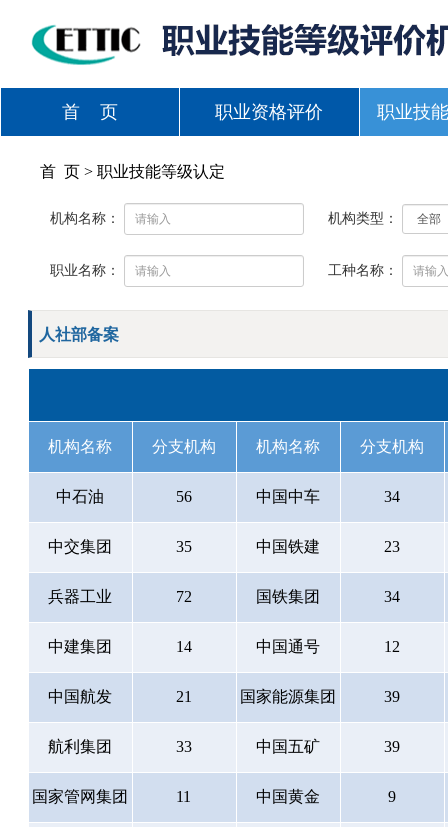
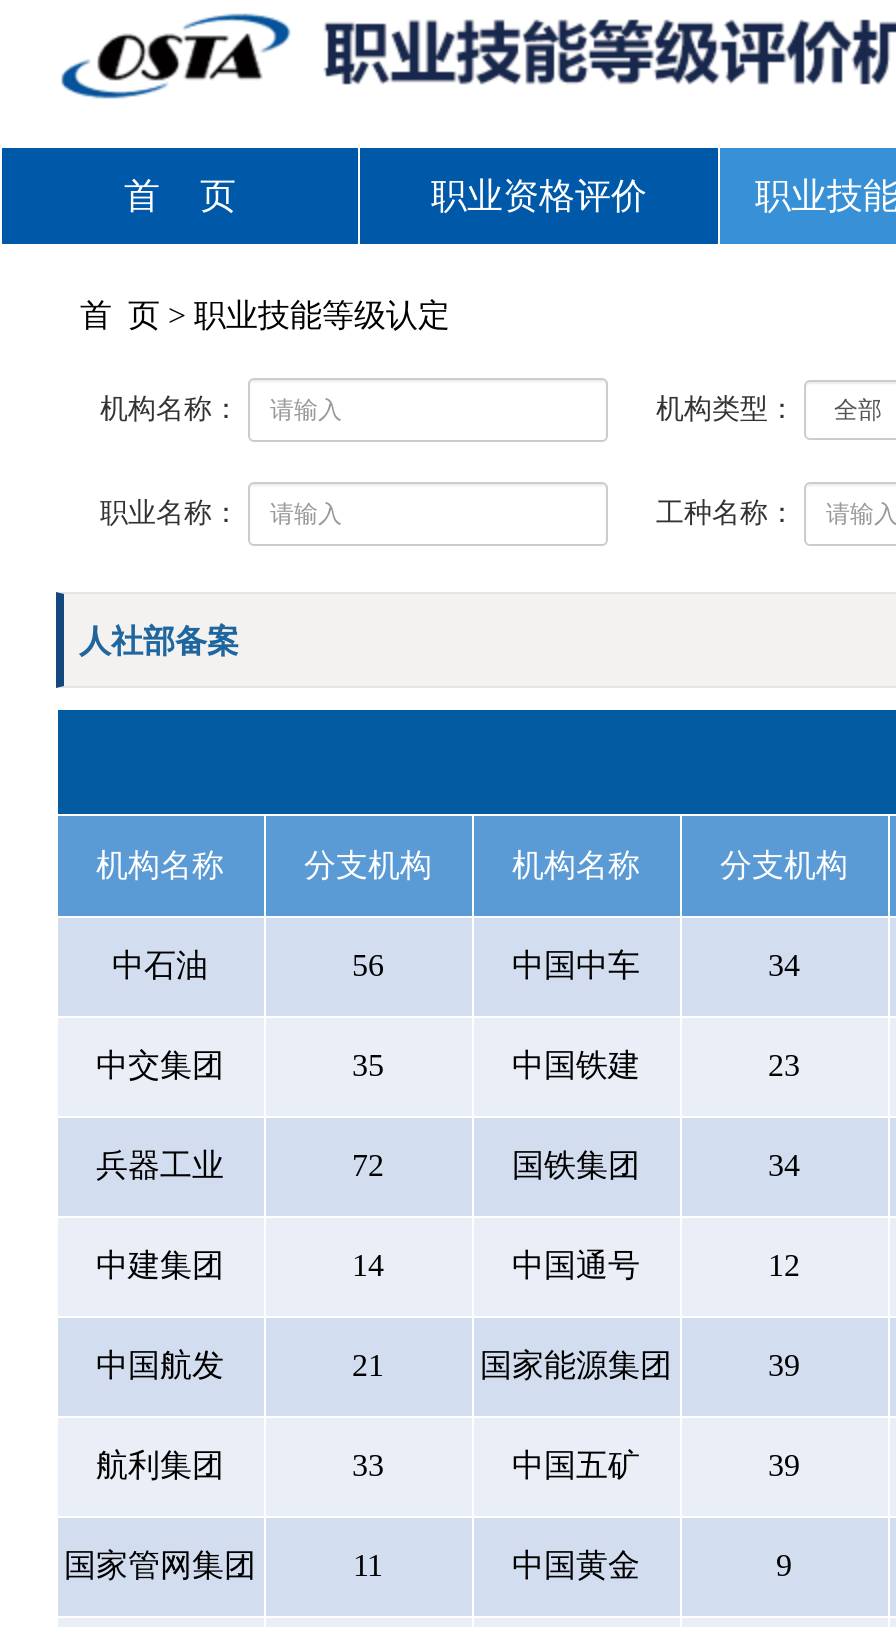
[31,21,145,66] [image] -> [60,12,292,102] [image]

